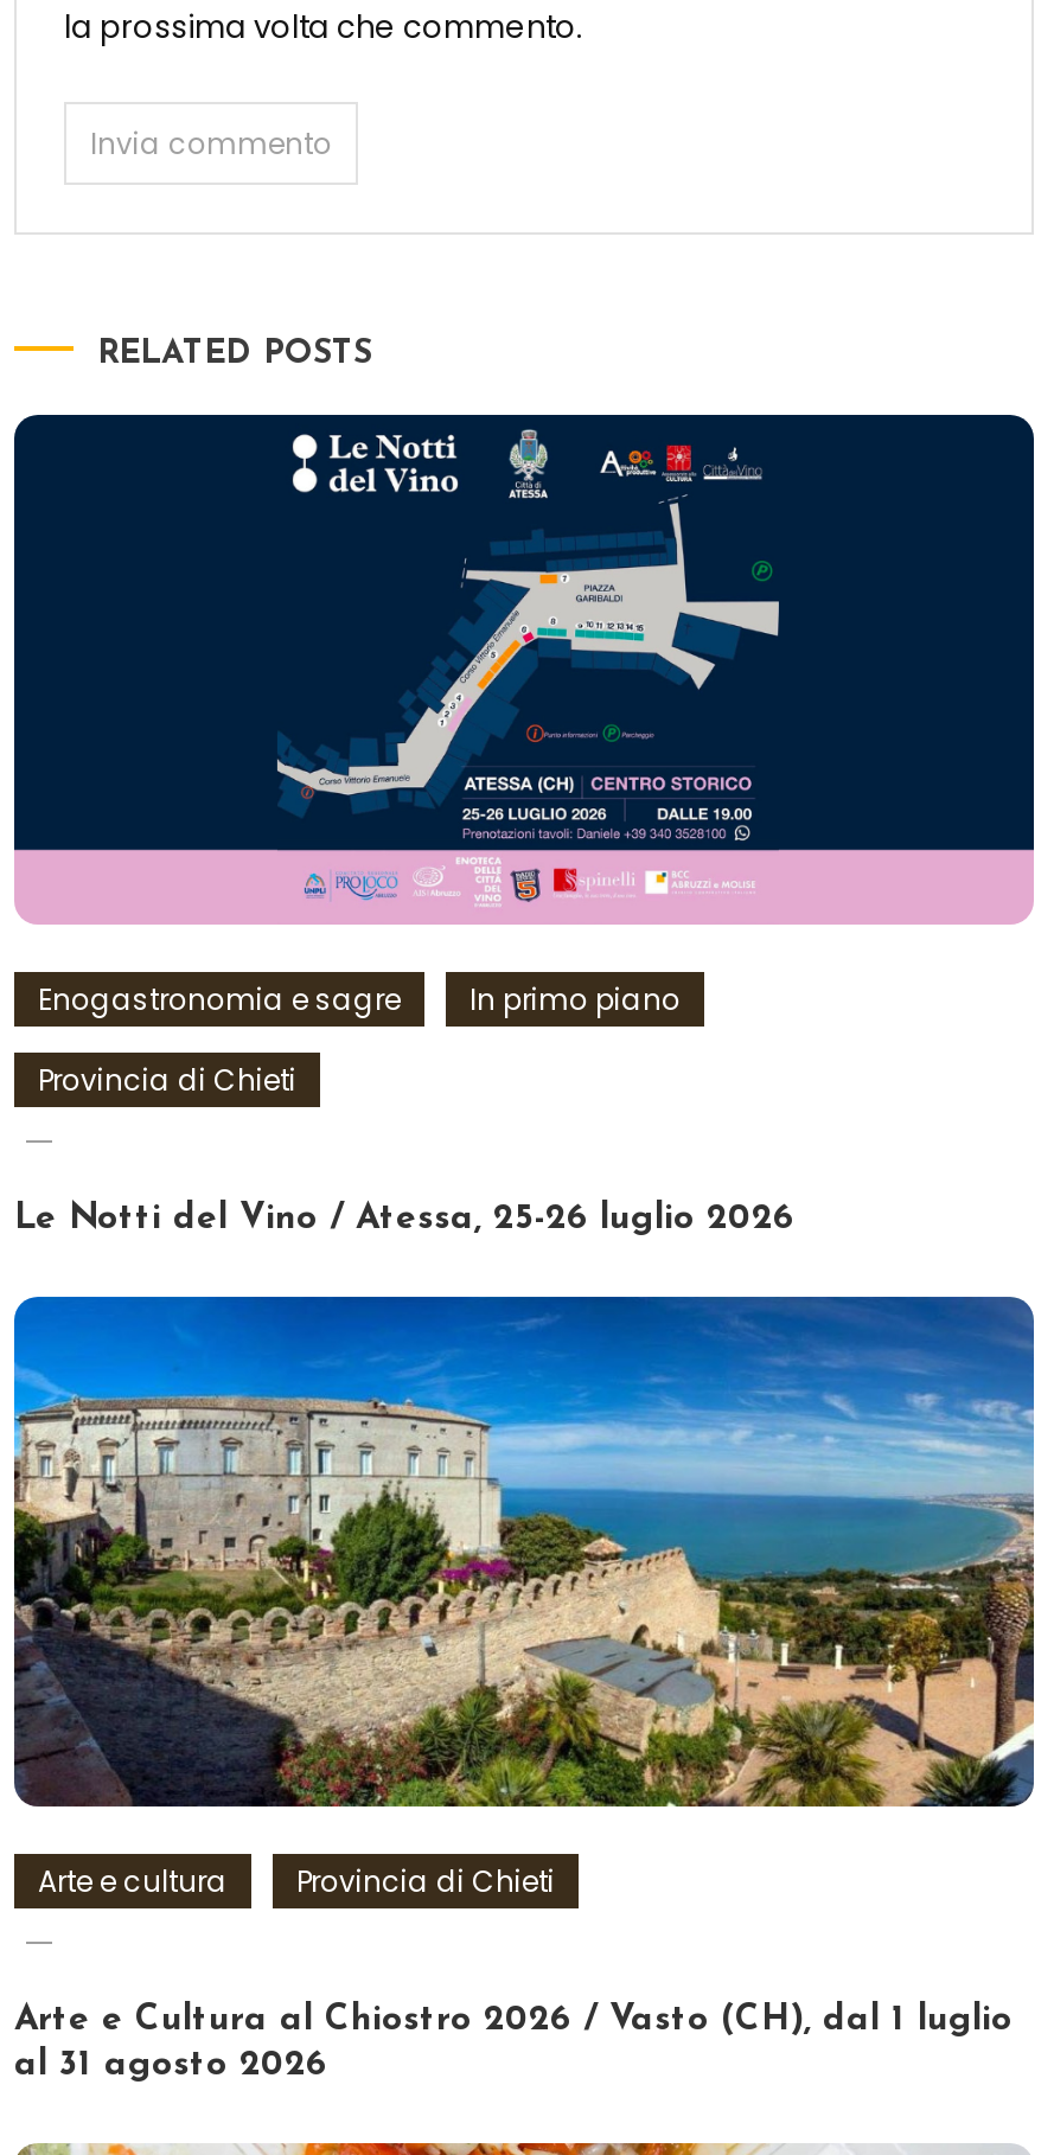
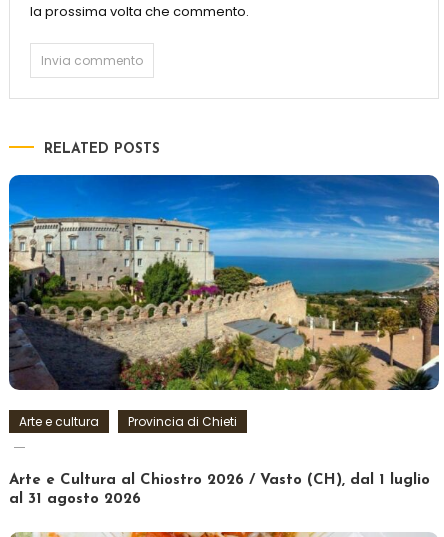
[12,413,1036,1100] [image] | Enogastronomia e sagre | In primo piano | Provincia di Chieti -> none
[14,1202,794,1238] Le Notti del Vino / Atessa, 25-26 luglio 2026 -> none

